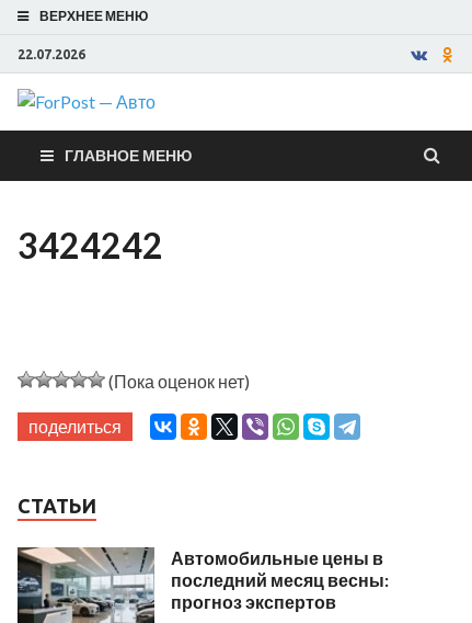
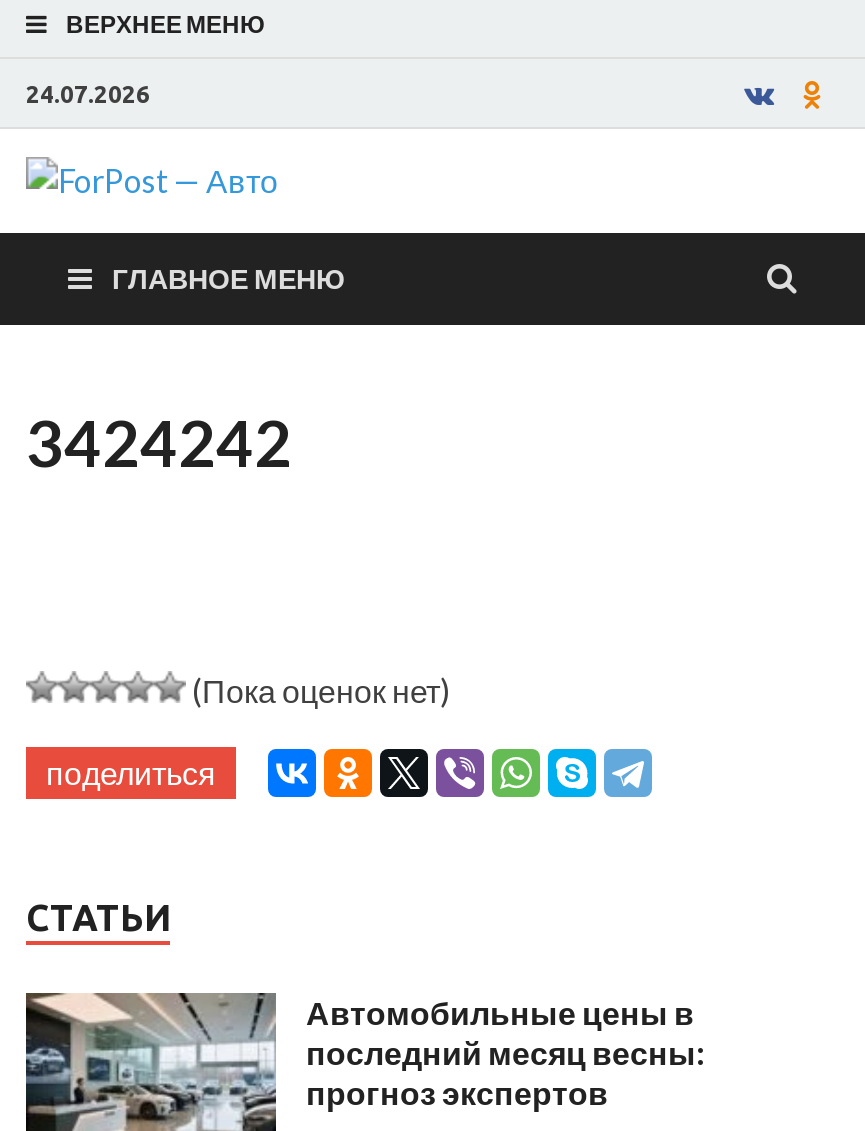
[18,47,85,61] 22.07.2026 -> [26,80,150,106] 24.07.2026

